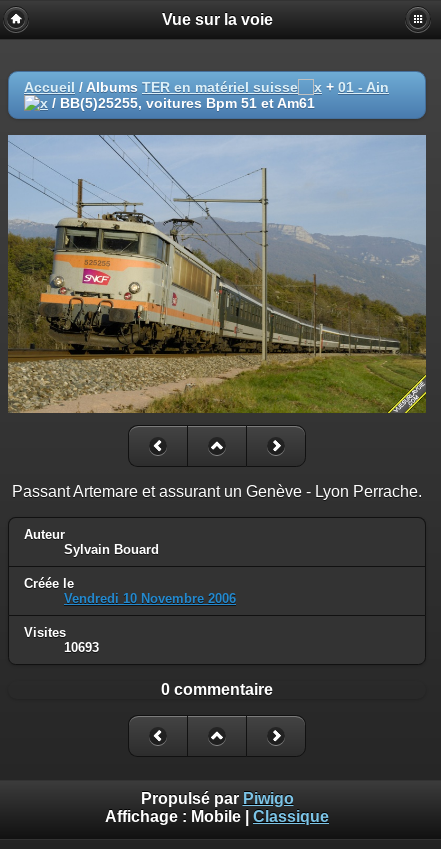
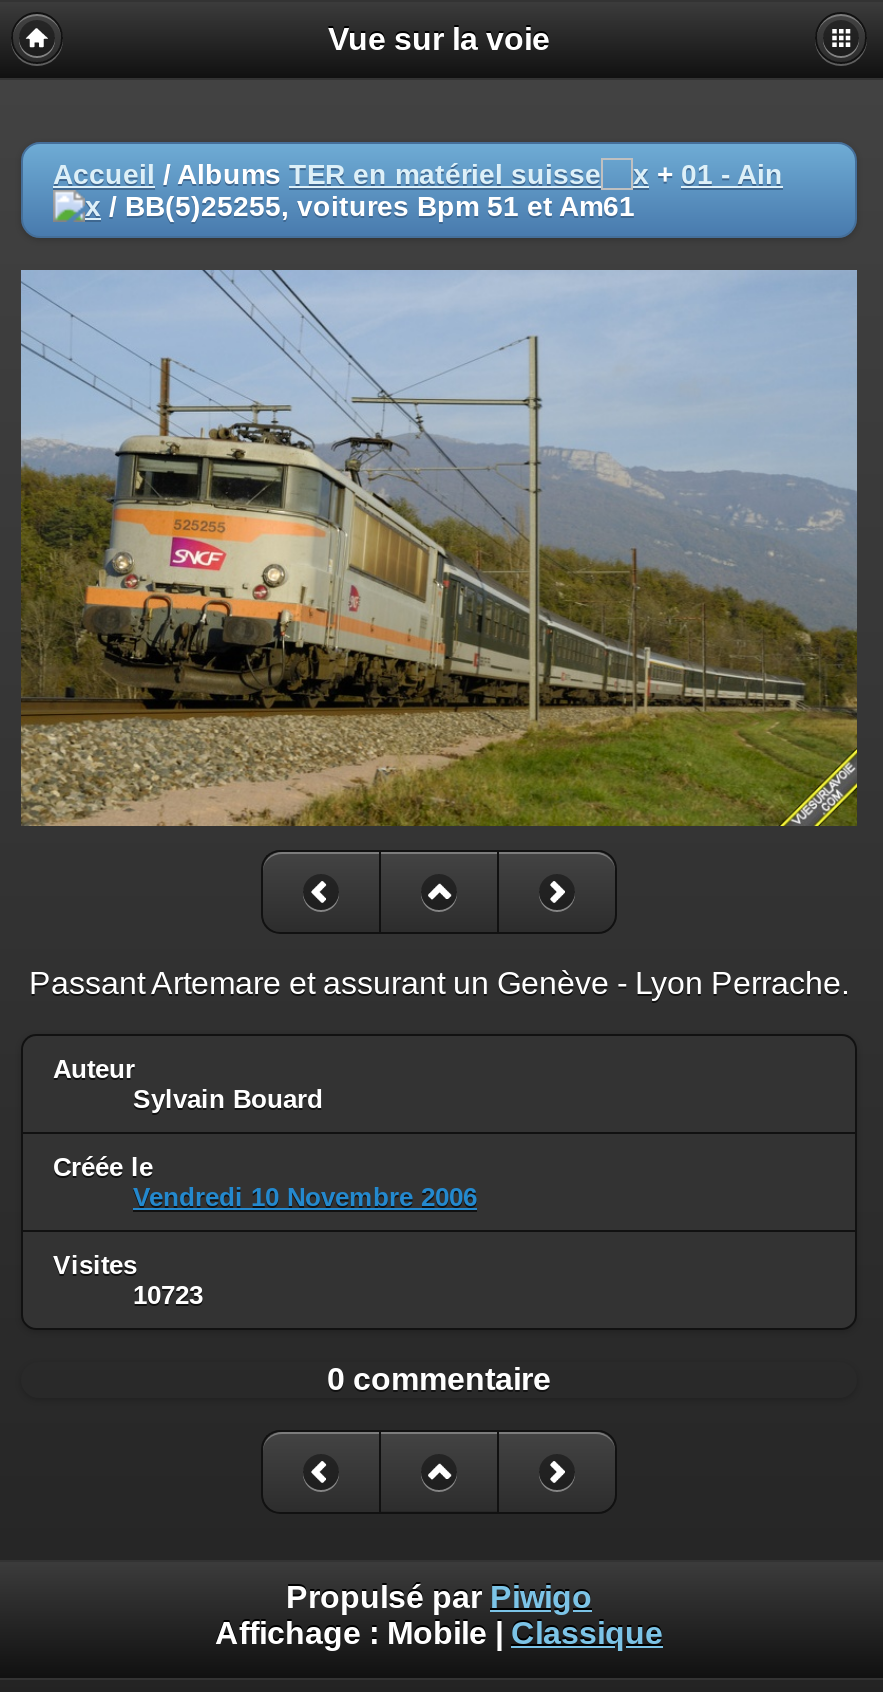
[64,640,99,655] 10693 -> [133,1279,203,1309] 10723

